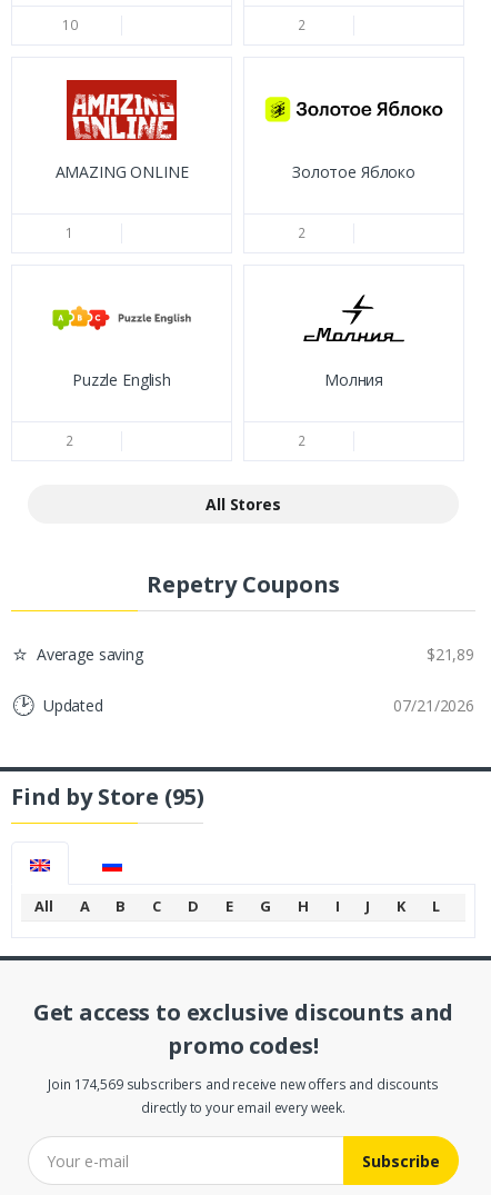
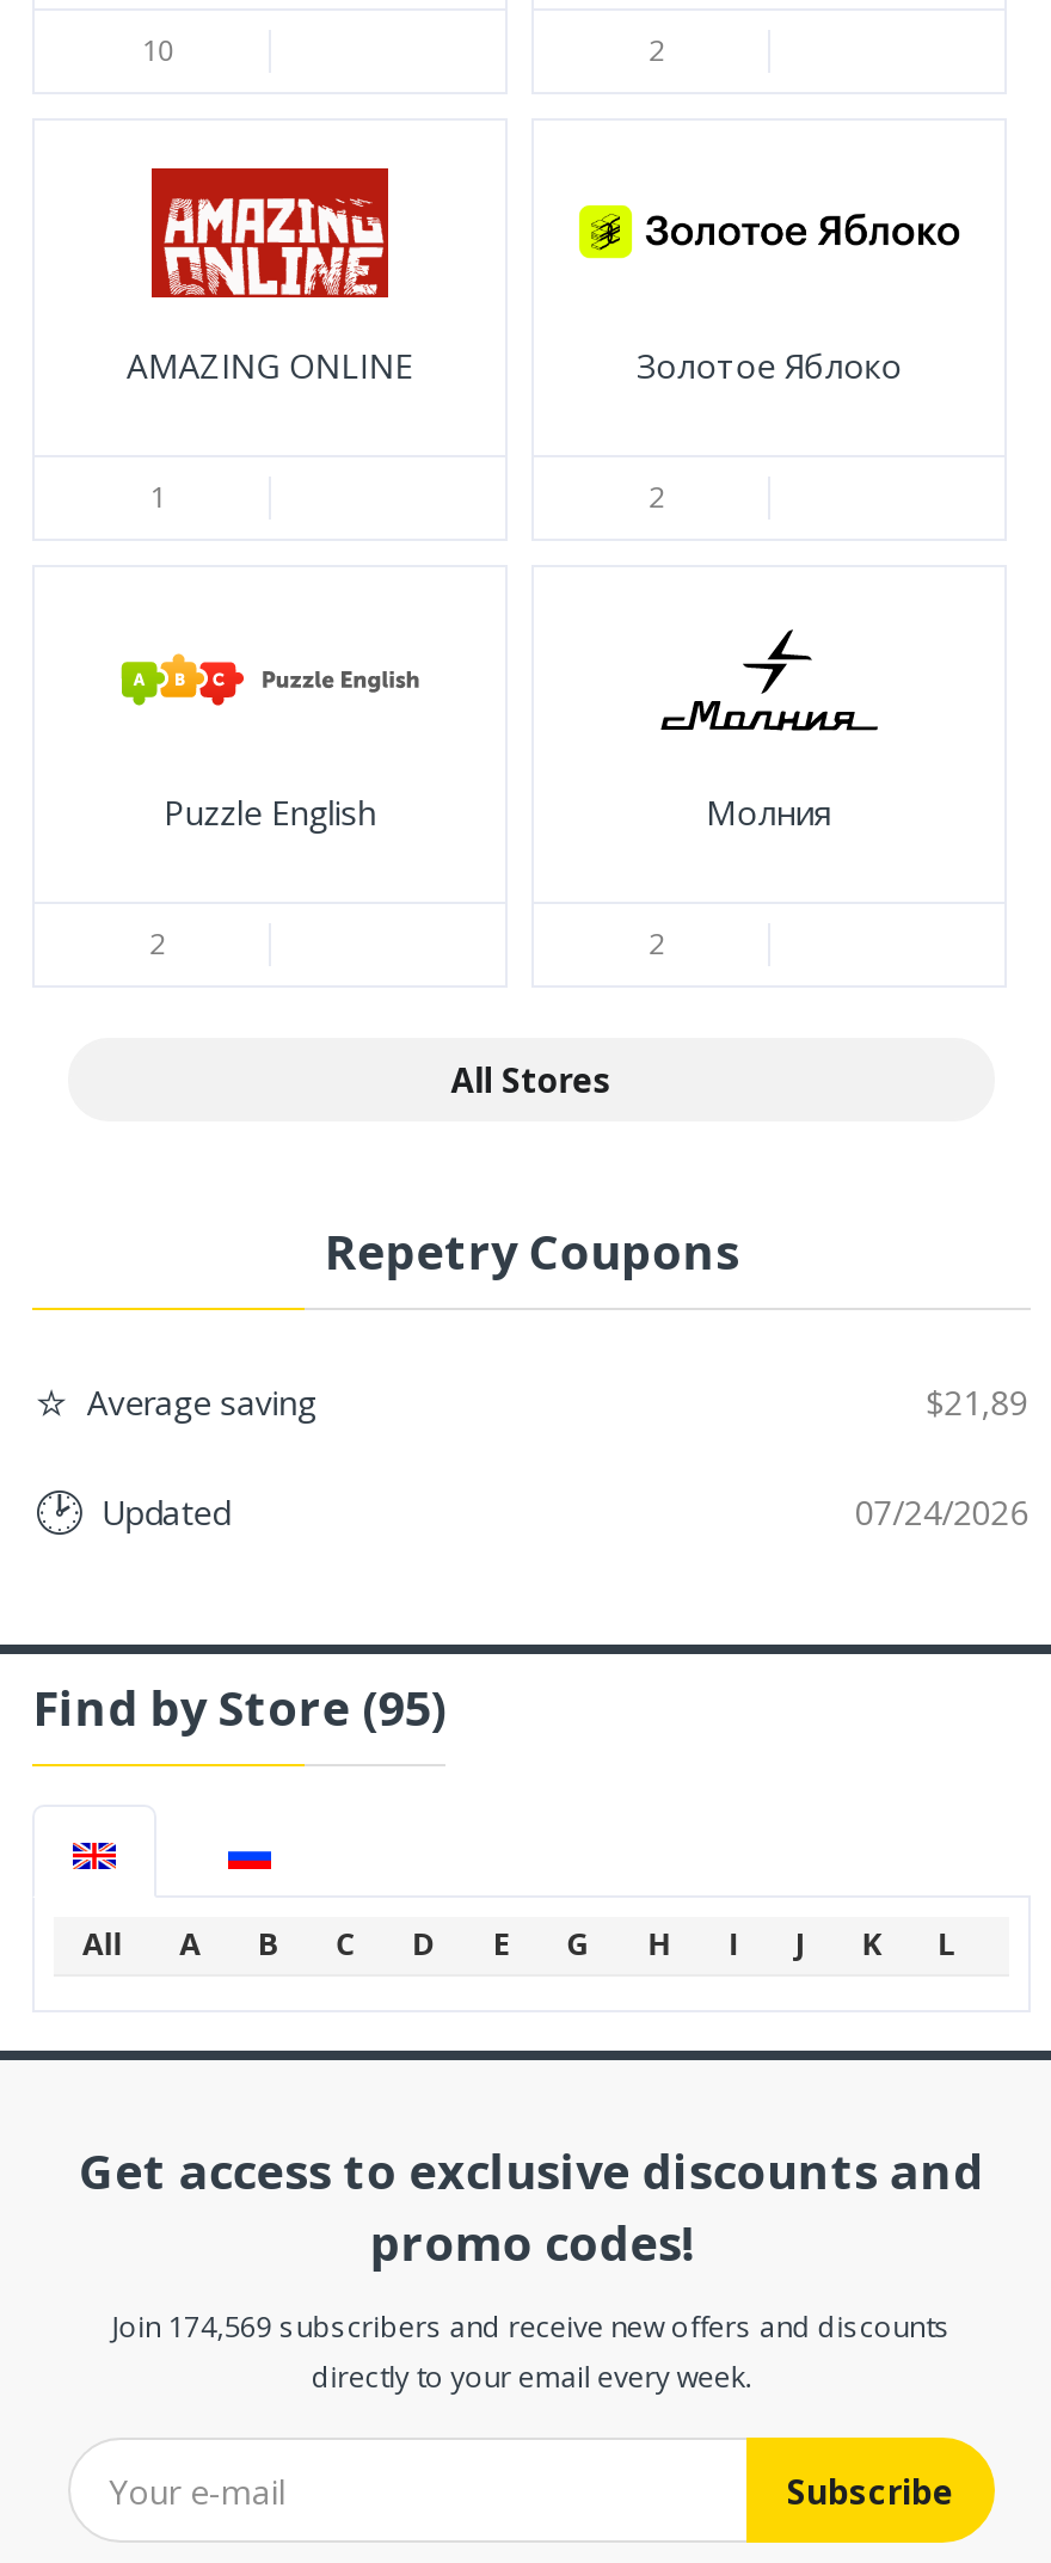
[394,695,474,716] 07/21/2026 -> [855,1490,1028,1536] 07/24/2026

